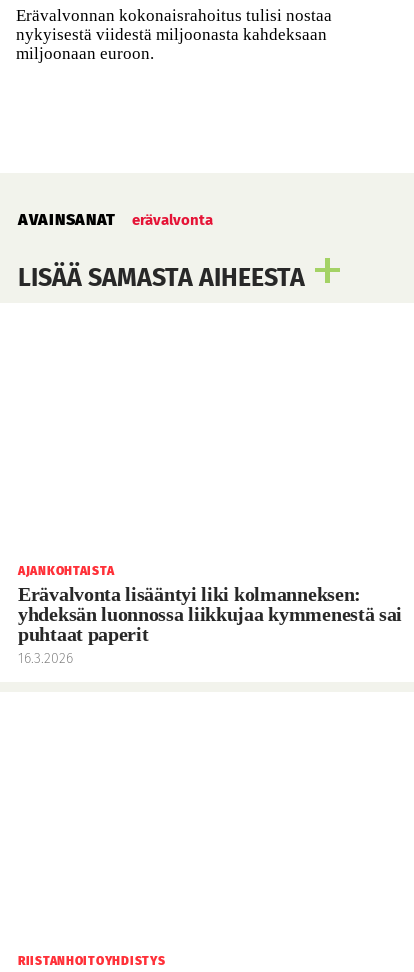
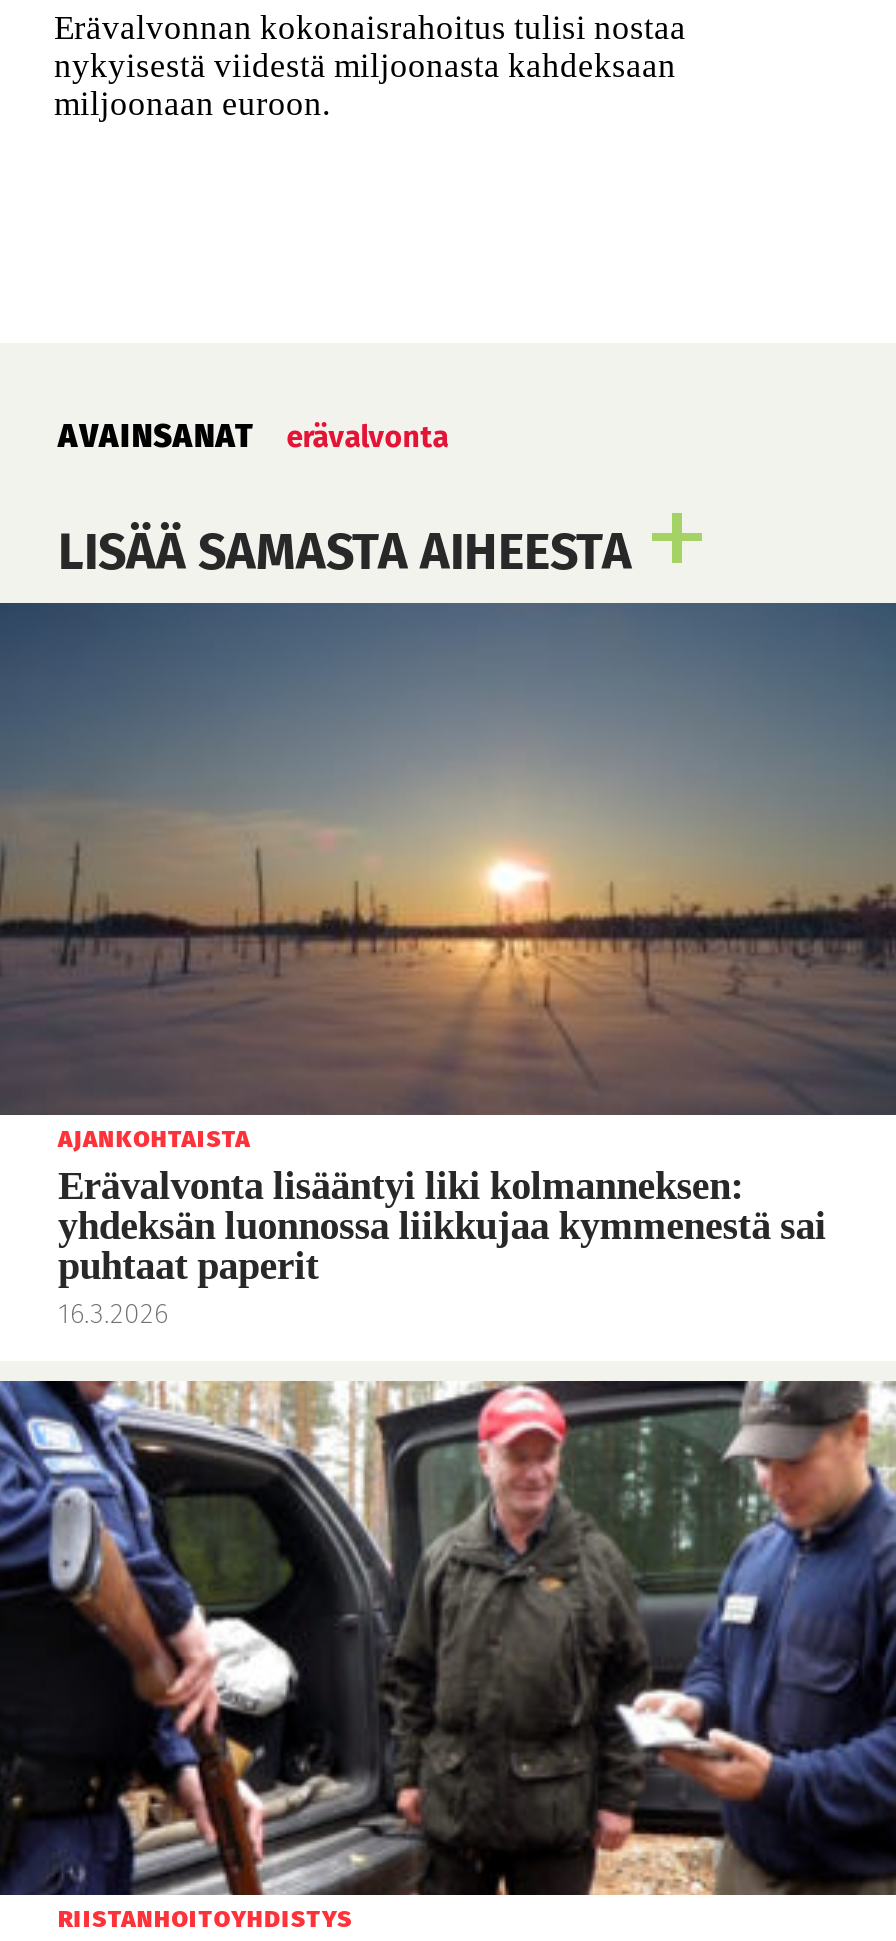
none -> [6,601,890,1117] [image]
none -> [6,1379,890,1897] [image]

